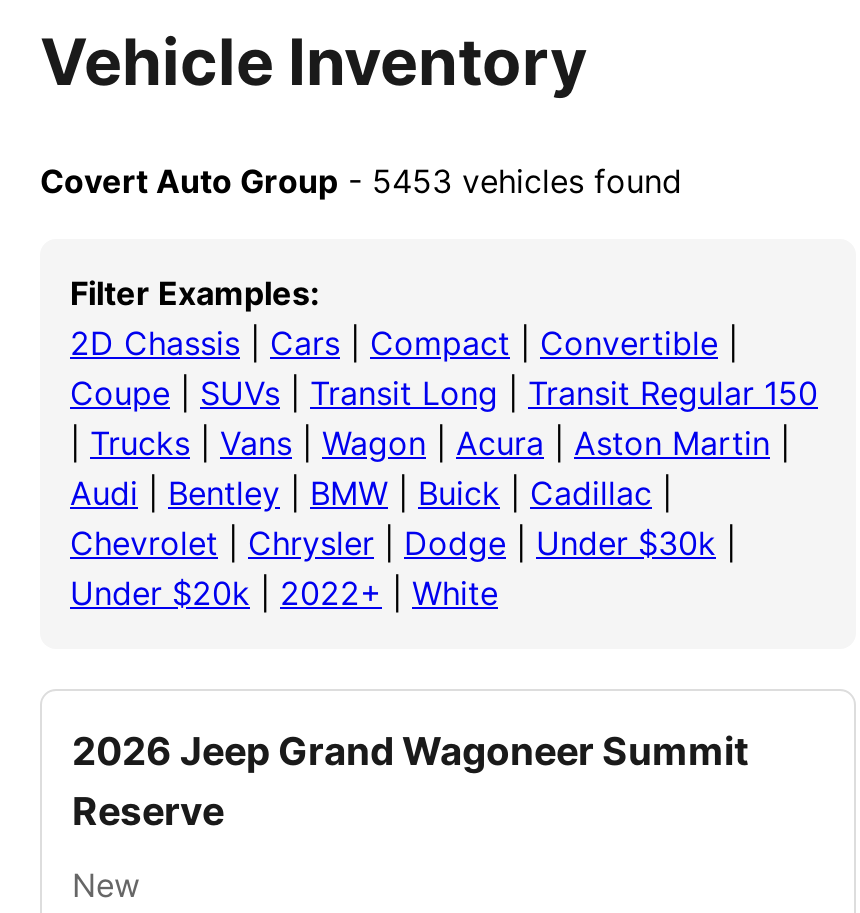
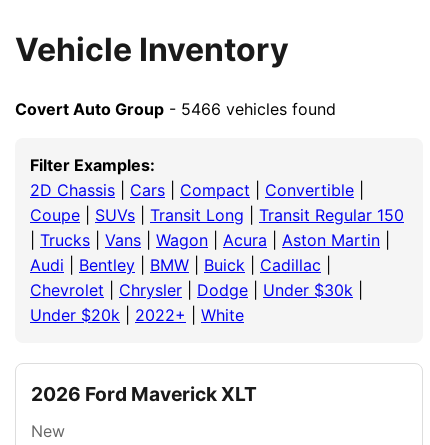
[40,161,682,201] Covert Auto Group - 5453 vehicles found -> [15,99,336,119] Covert Auto Group - 5466 vehicles found
[72,727,748,835] 2026 Jeep Grand Wagoneer Summit | Reserve -> [31,382,257,406] 2026 Ford Maverick XLT

